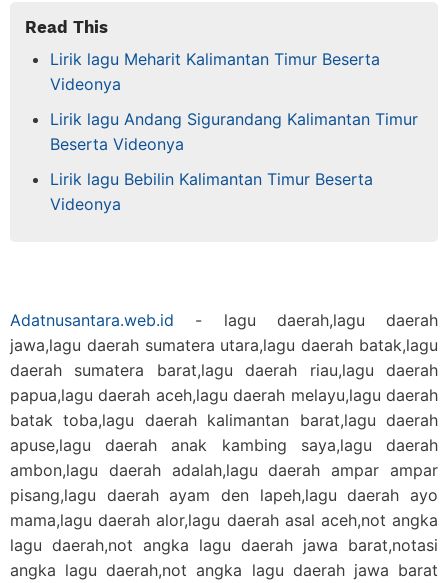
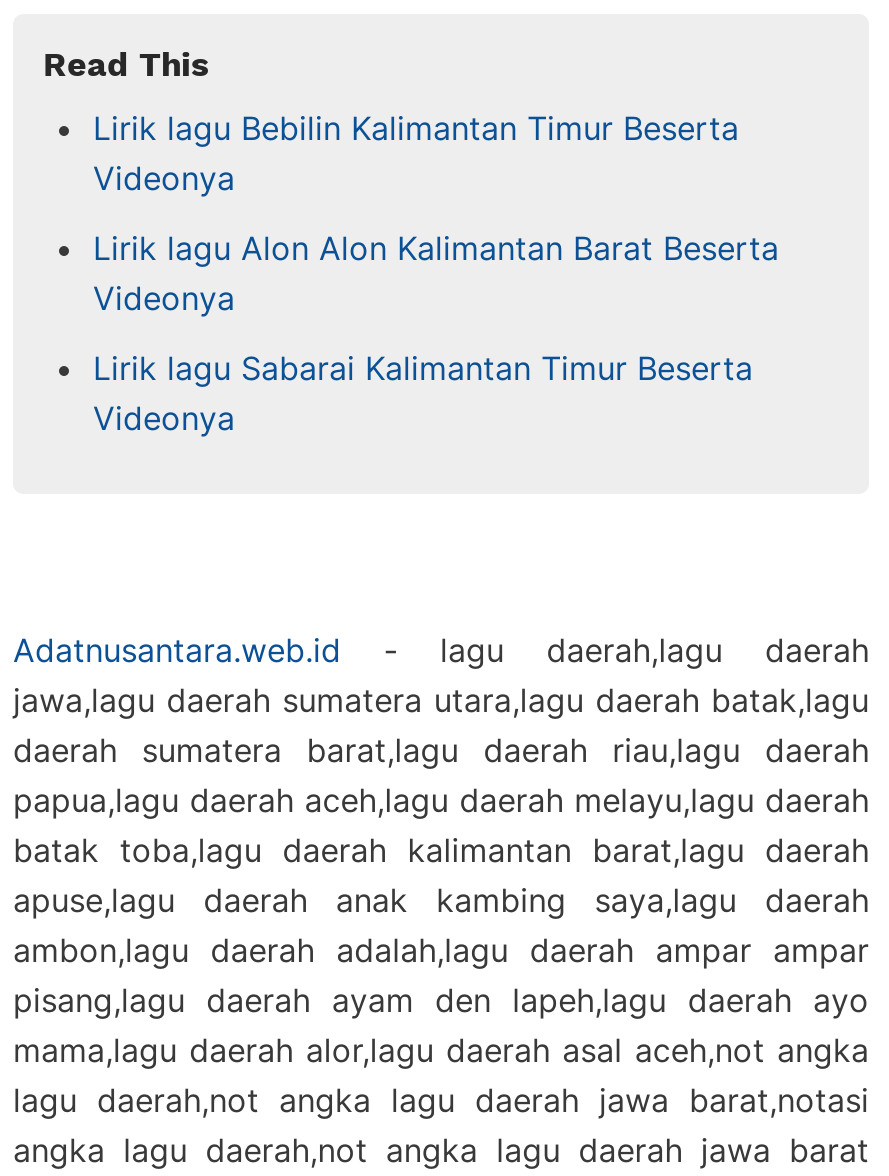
[50,49,380,69] Lirik lagu Meharit Kalimantan Timur Beserta -> none
none -> [93,347,753,387] Lirik lagu Sabarai Kalimantan Timur Beserta
[50,109,418,154] Lirik lagu Andang Sigurandang Kalimantan Timur | Beserta Videonya -> [93,227,779,317] Lirik lagu Alon Alon Kalimantan Barat Beserta | Videonya
moved [50,169,373,189] -> [93,107,739,147]: Lirik lagu Bebilin Kalimantan Timur Beserta

